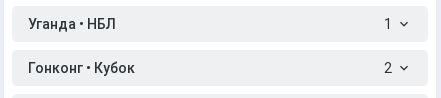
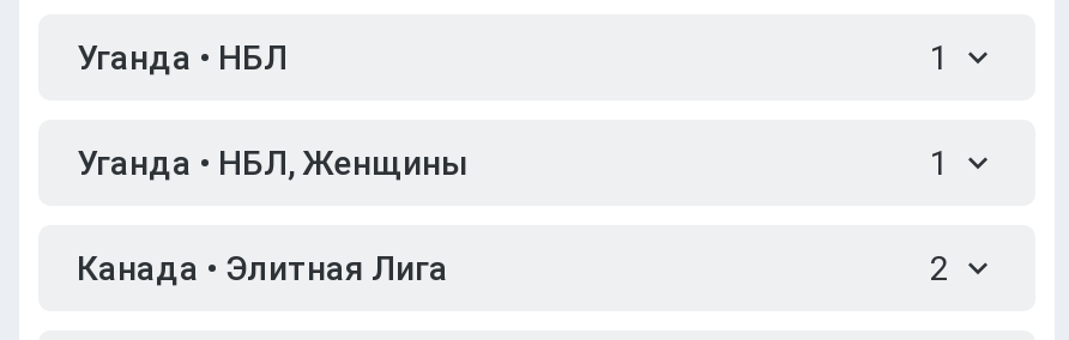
[28,60,135,76] Гонконг • Кубок -> [77,144,949,287] Уганда • НБЛ, Женщины | 1 | Канада • Элитная Лига

